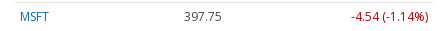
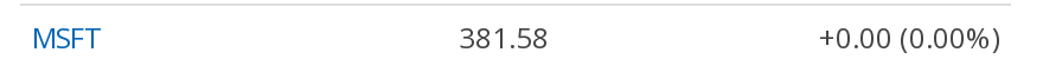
[184,7,222,24] 397.75 -> [459,17,549,57] 381.58
[351,7,428,24] -4.54 (-1.14%) -> [819,17,999,57] +0.00 (0.00%)

